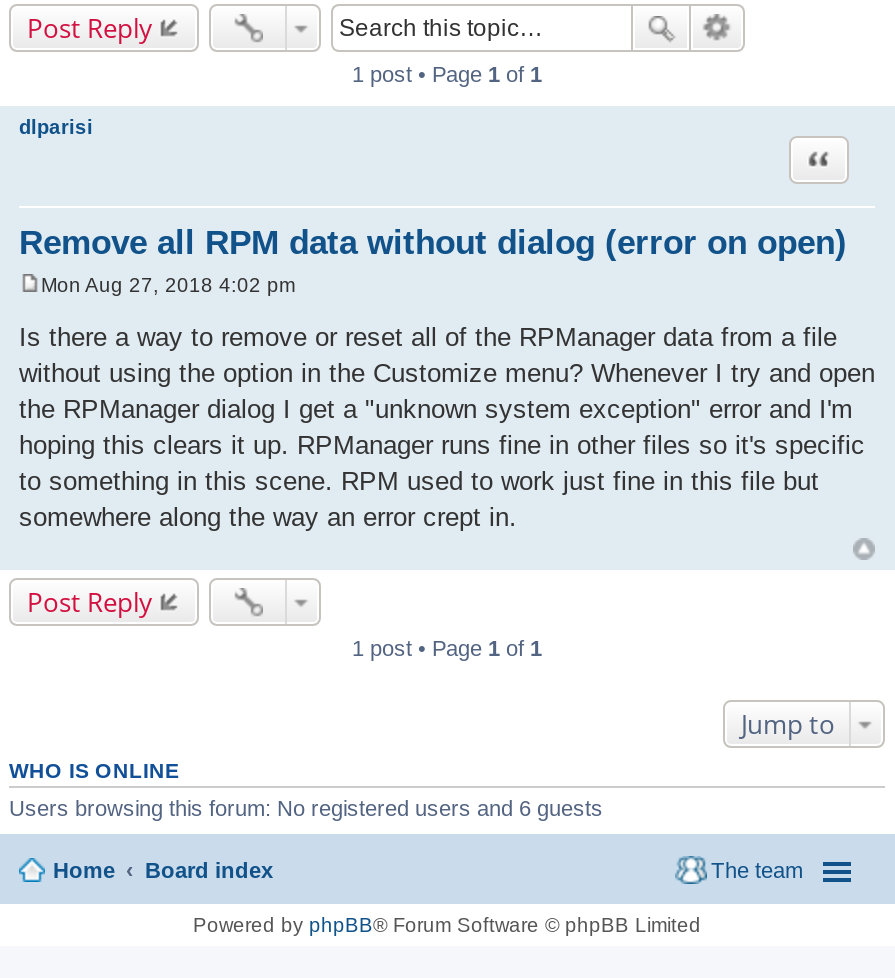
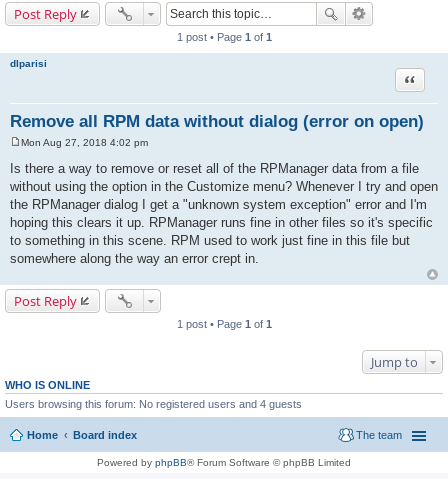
[9,796,603,820] Users browsing this forum: No registered users and 6 guests -> [5,398,302,410] Users browsing this forum: No registered users and 4 guests

